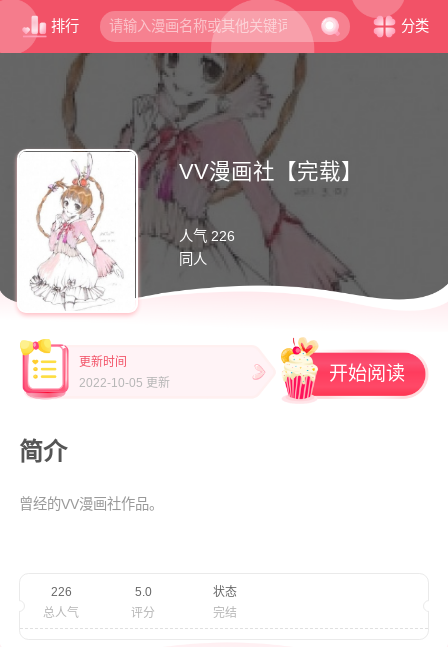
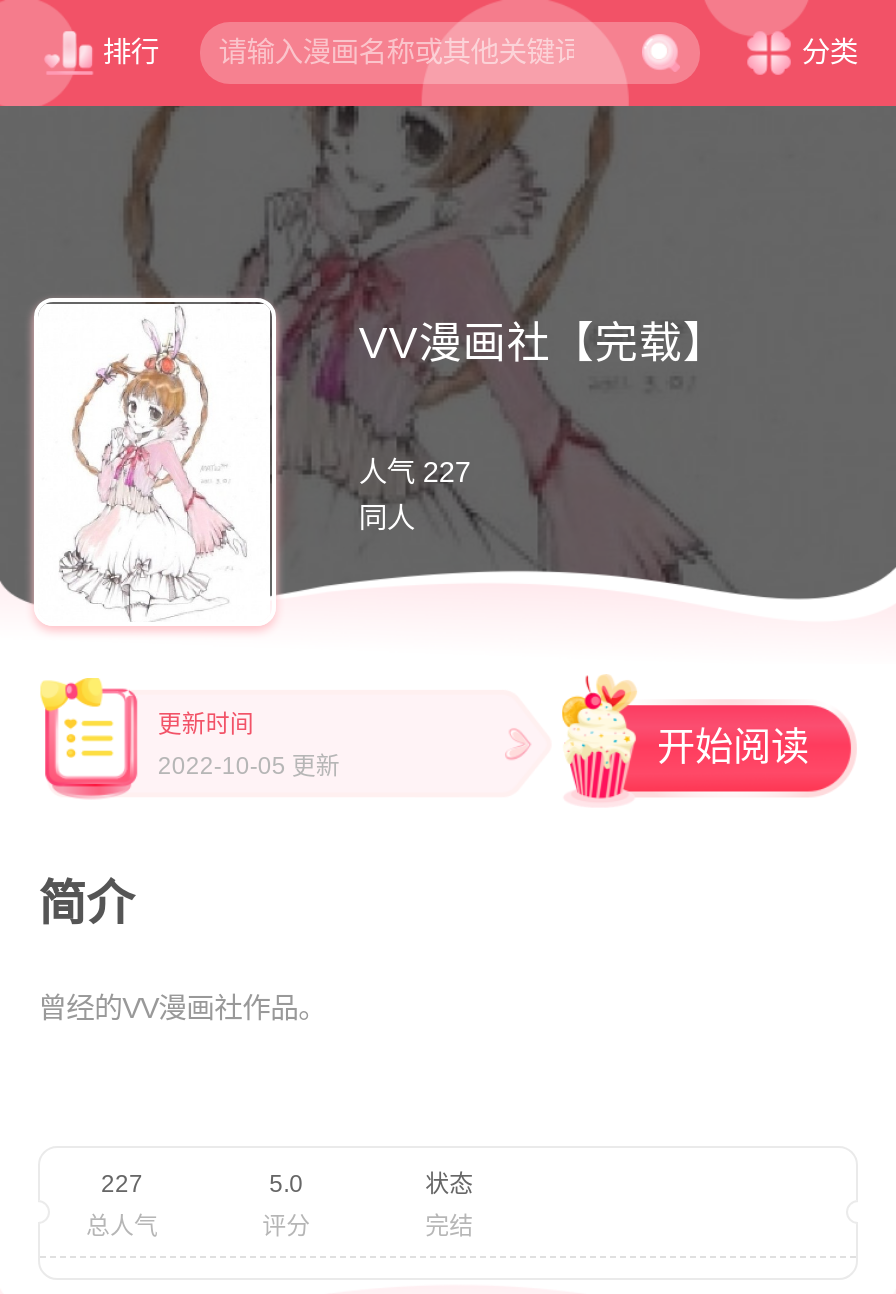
[179,228,235,244] 人气 226 -> [359,456,471,488] 人气 227
[50,584,71,598] 226 -> [101,1169,143,1197] 227

